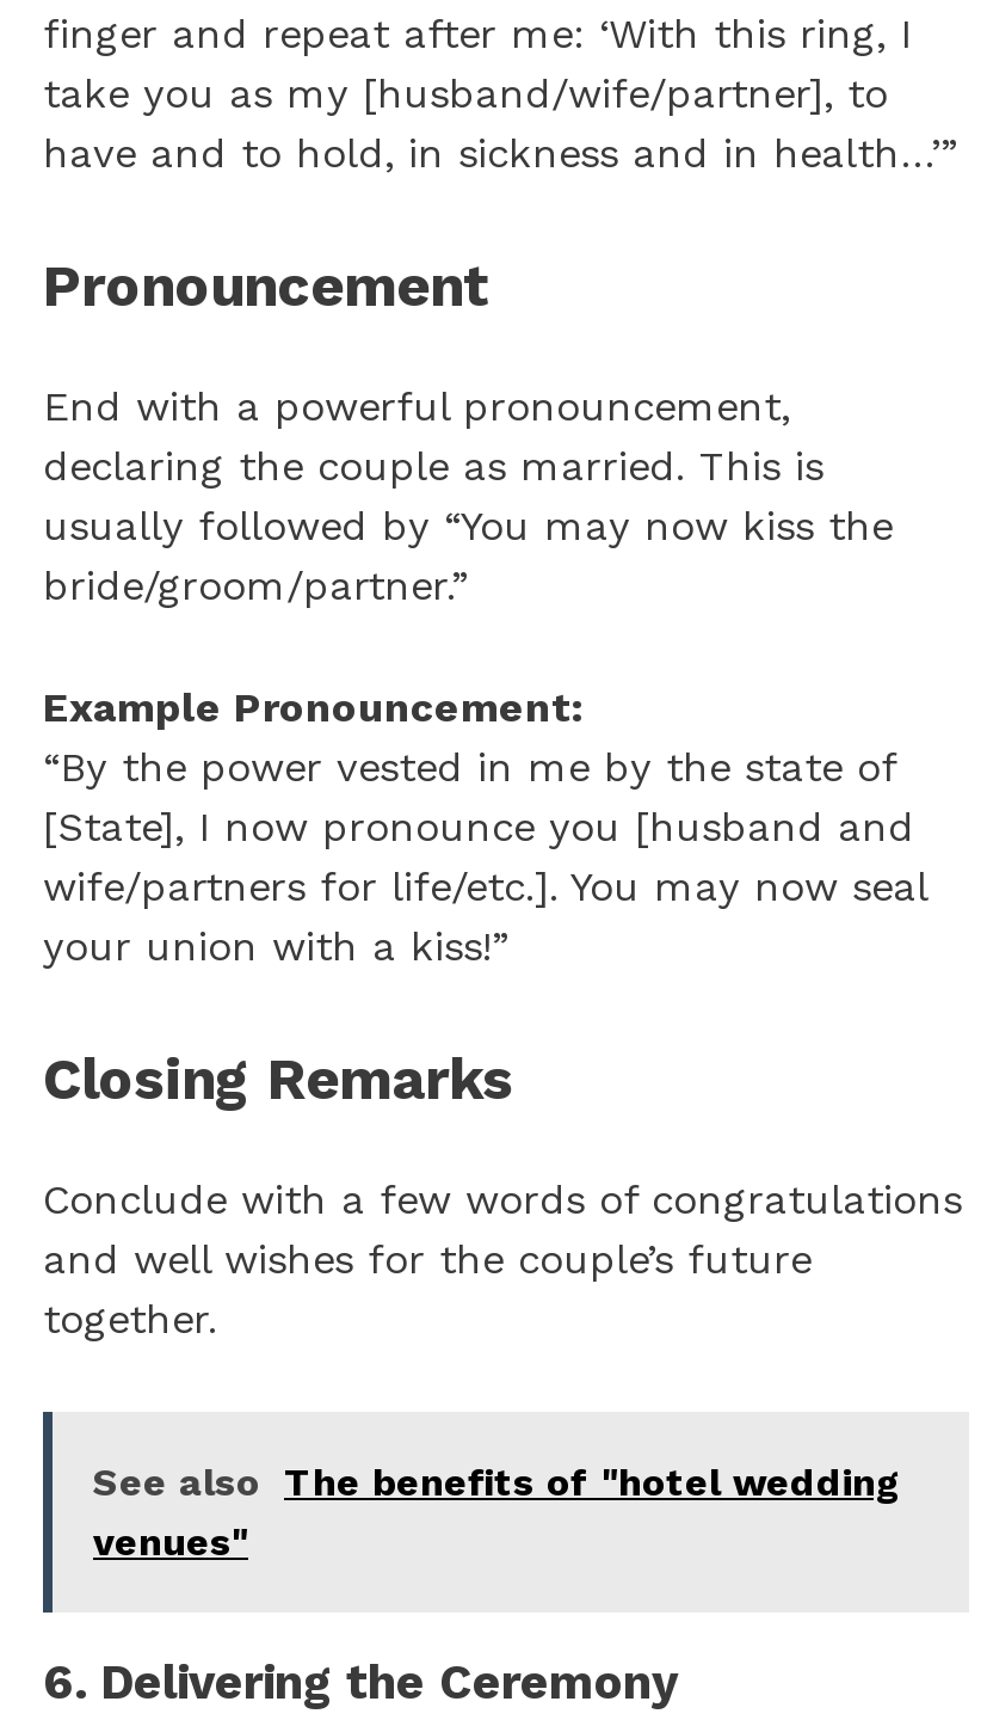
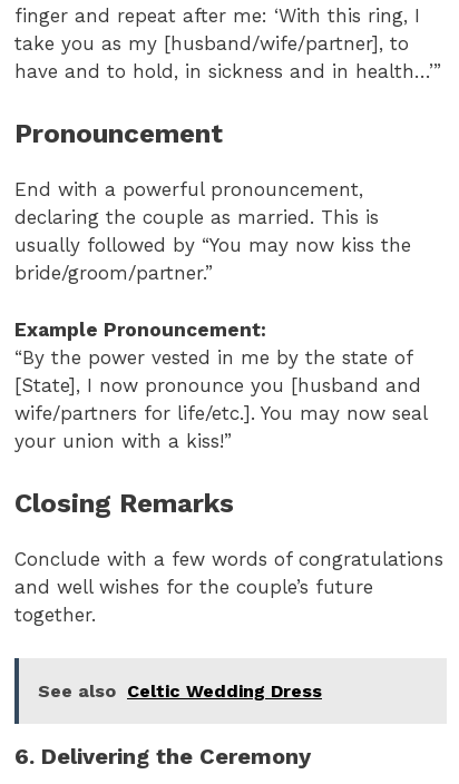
[93,1459,900,1564] See also The benefits of "hotel wedding | venues" -> [38,680,322,701] See also Celtic Wedding Dress

